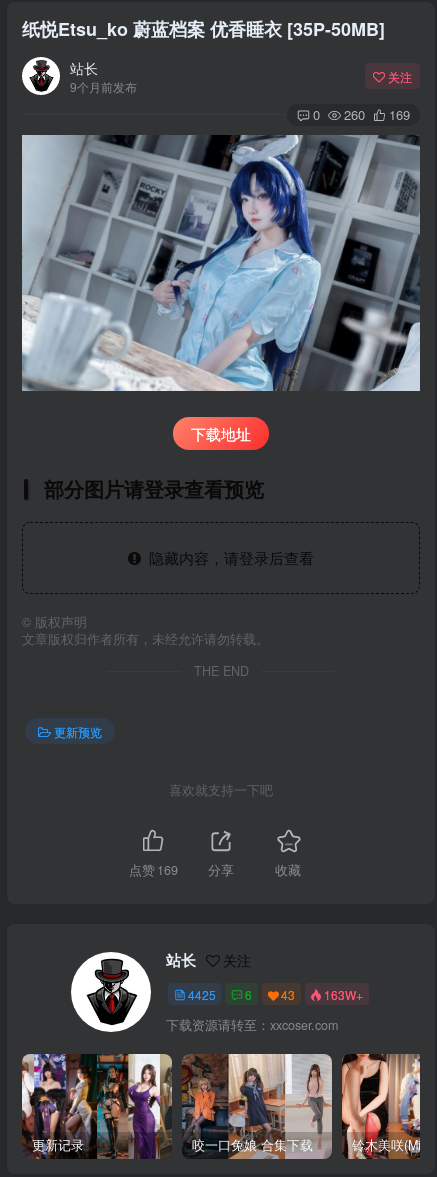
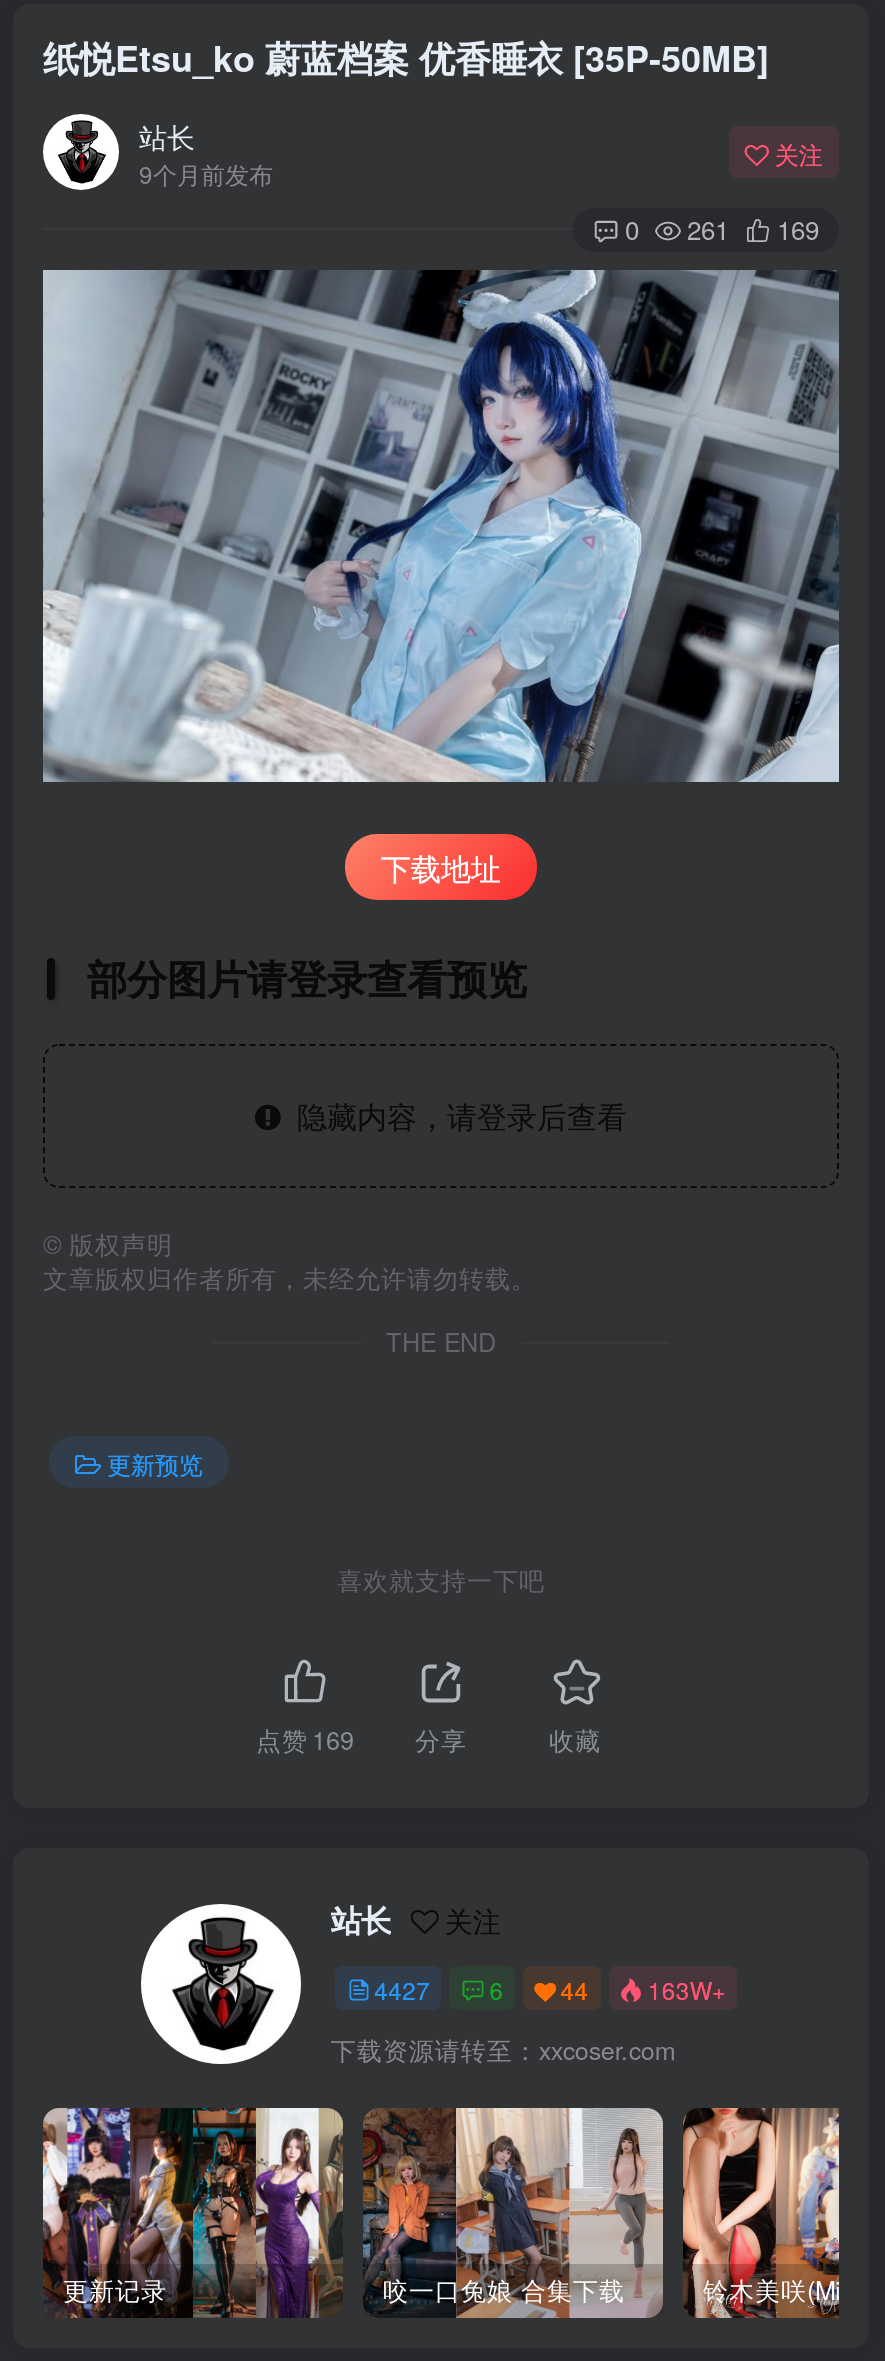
[313,105,410,124] 0 260 169 -> [625,210,819,248] 0 261 169
[188,985,216,1002] 4425 -> [374,1971,430,2005] 4427
[281,985,295,1002] 43 -> [561,1971,589,2005] 44

